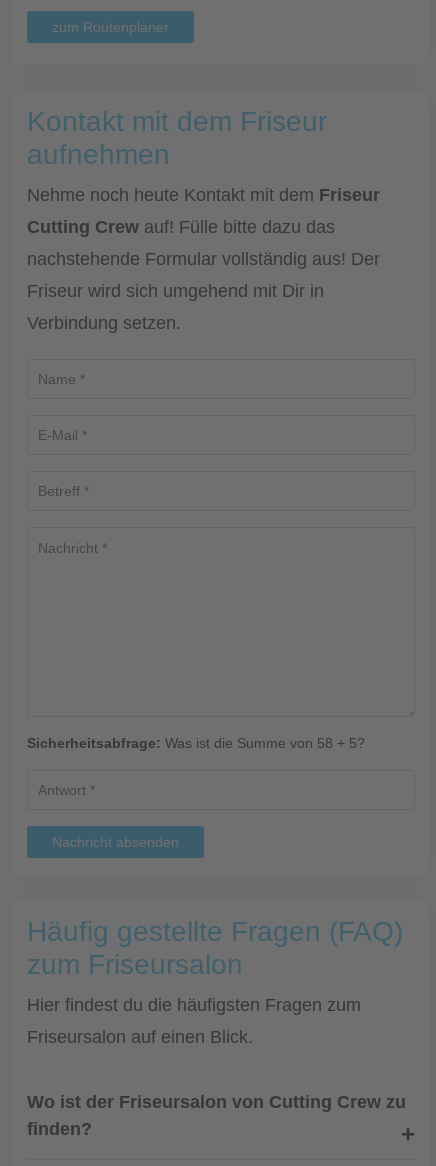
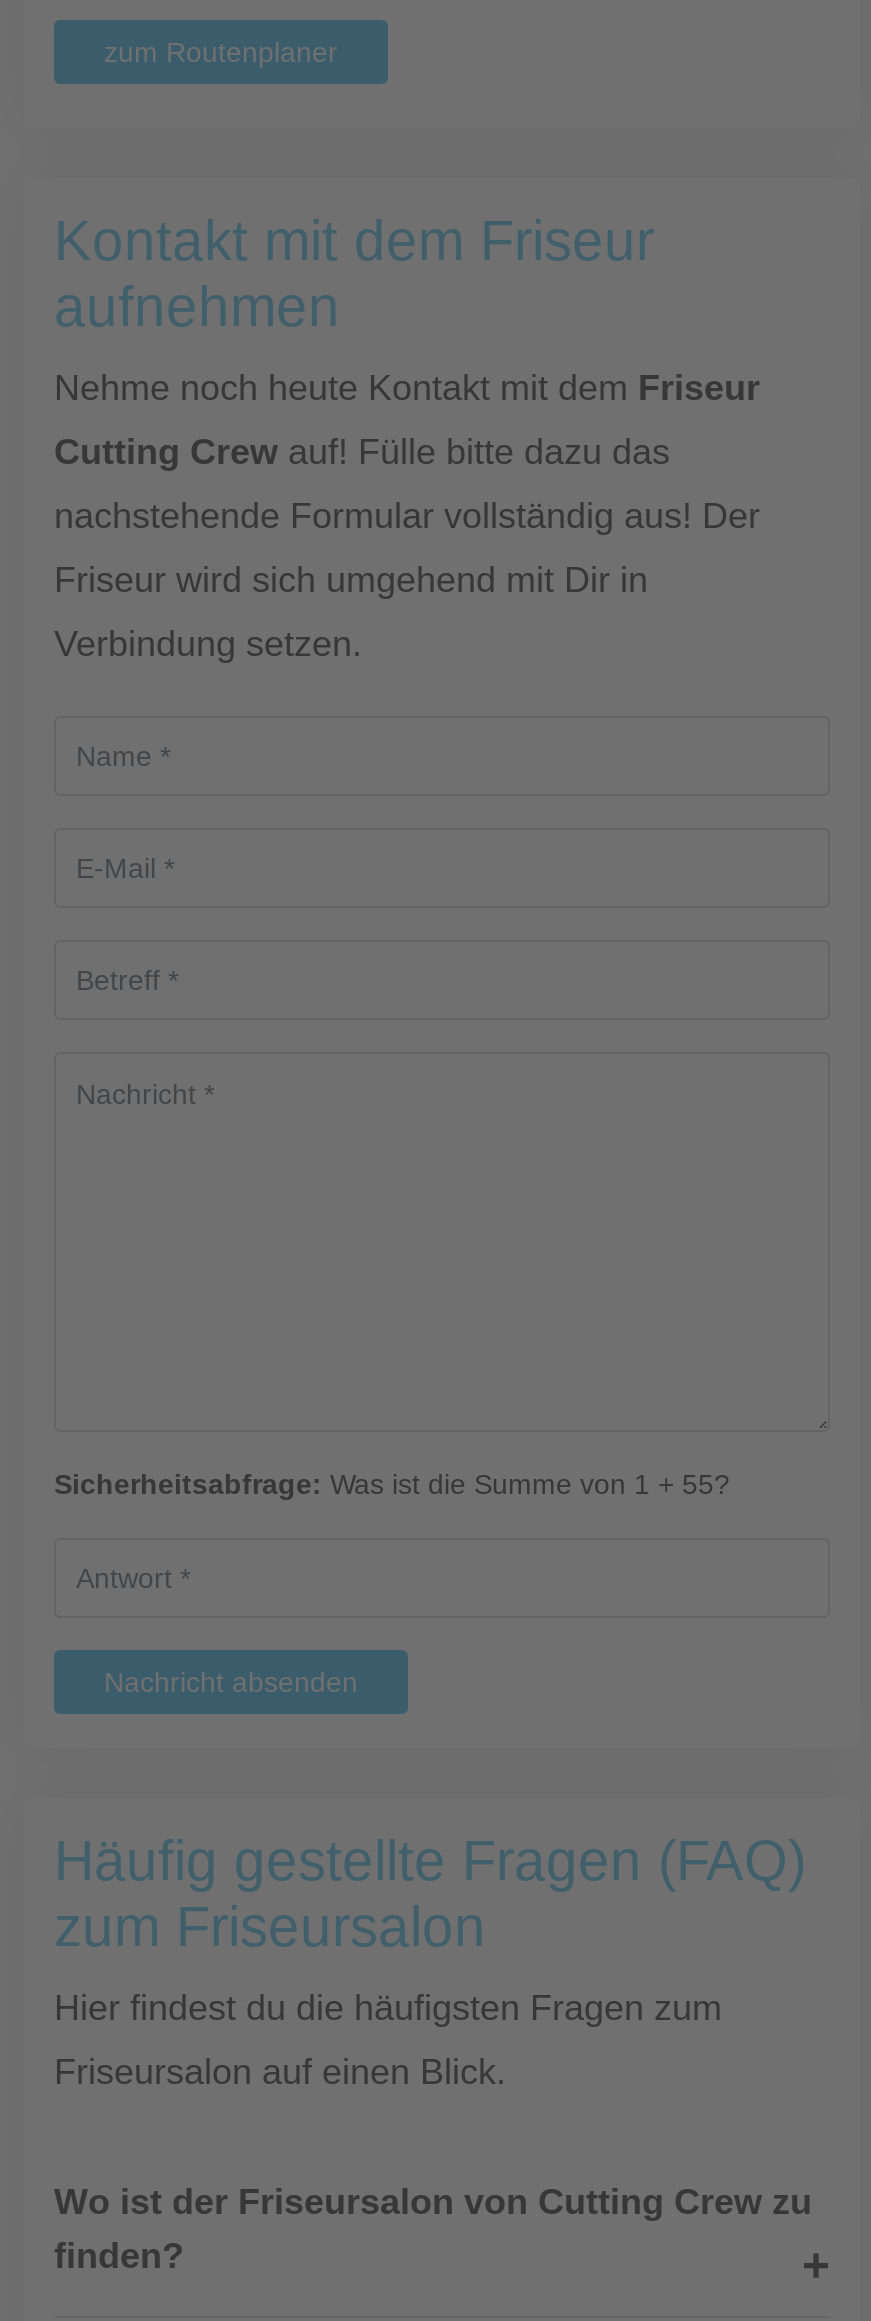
[27,735,365,751] Sicherheitsabfrage: Was ist die Summe von 58 + 5? -> [54,1468,730,1500] Sicherheitsabfrage: Was ist die Summe von 1 + 55?

